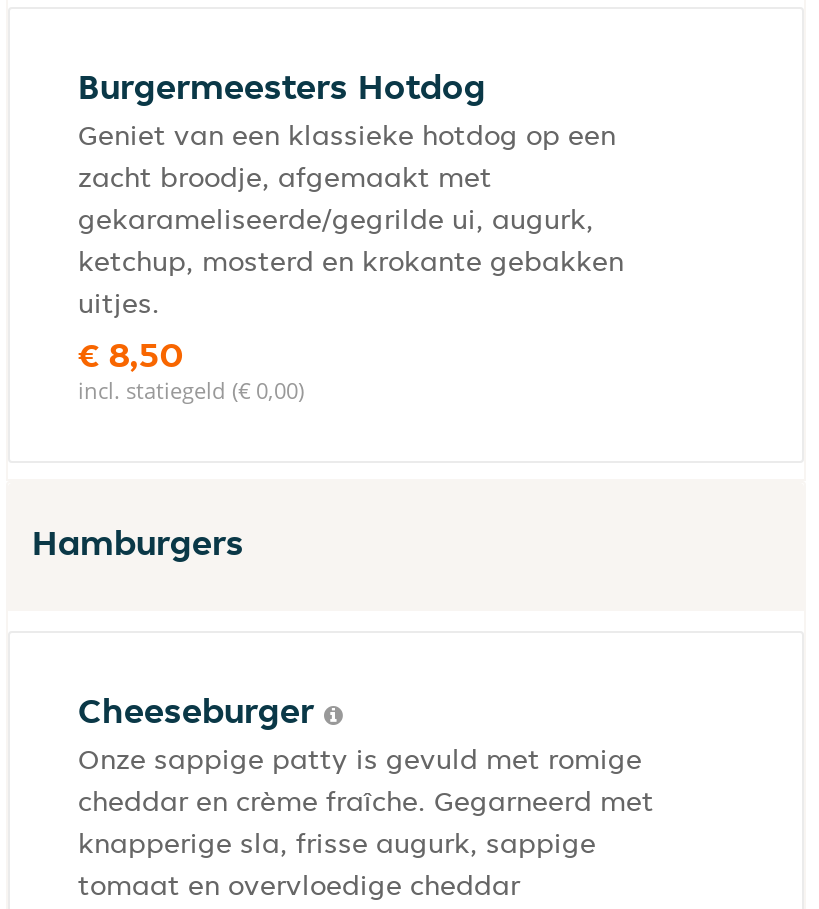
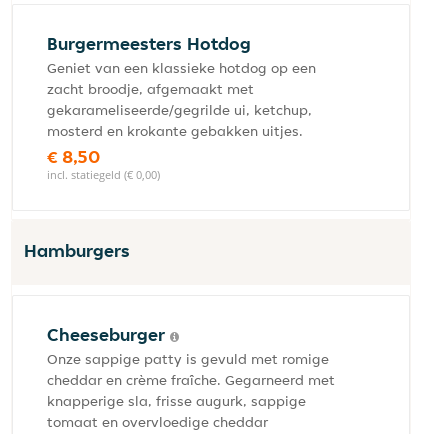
[78,201,624,321] gekarameliseerde/gegrilde ui, augurk, | ketchup, mosterd en krokante gebakken | uitjes. -> [47,101,312,140] gekarameliseerde/gegrilde ui, ketchup, | mosterd en krokante gebakken uitjes.

